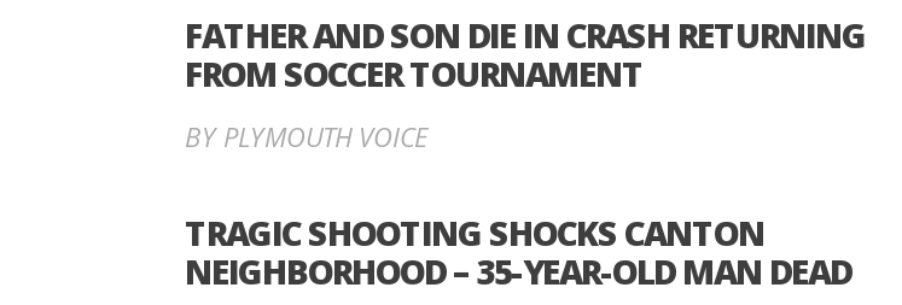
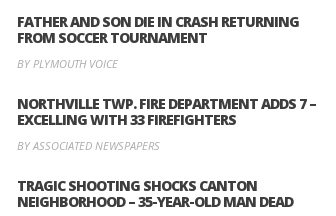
none -> [17,94,316,153] NORTHVILLE TWP. FIRE DEPARTMENT ADDS 7 – | EXCELLING WITH 33 FIREFIGHTERS | BY ASSOCIATED NEWSPAPERS

